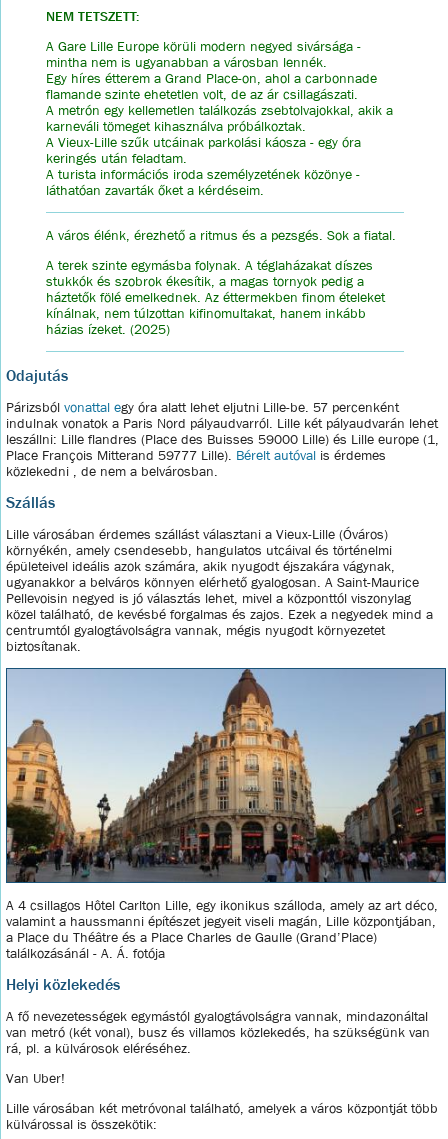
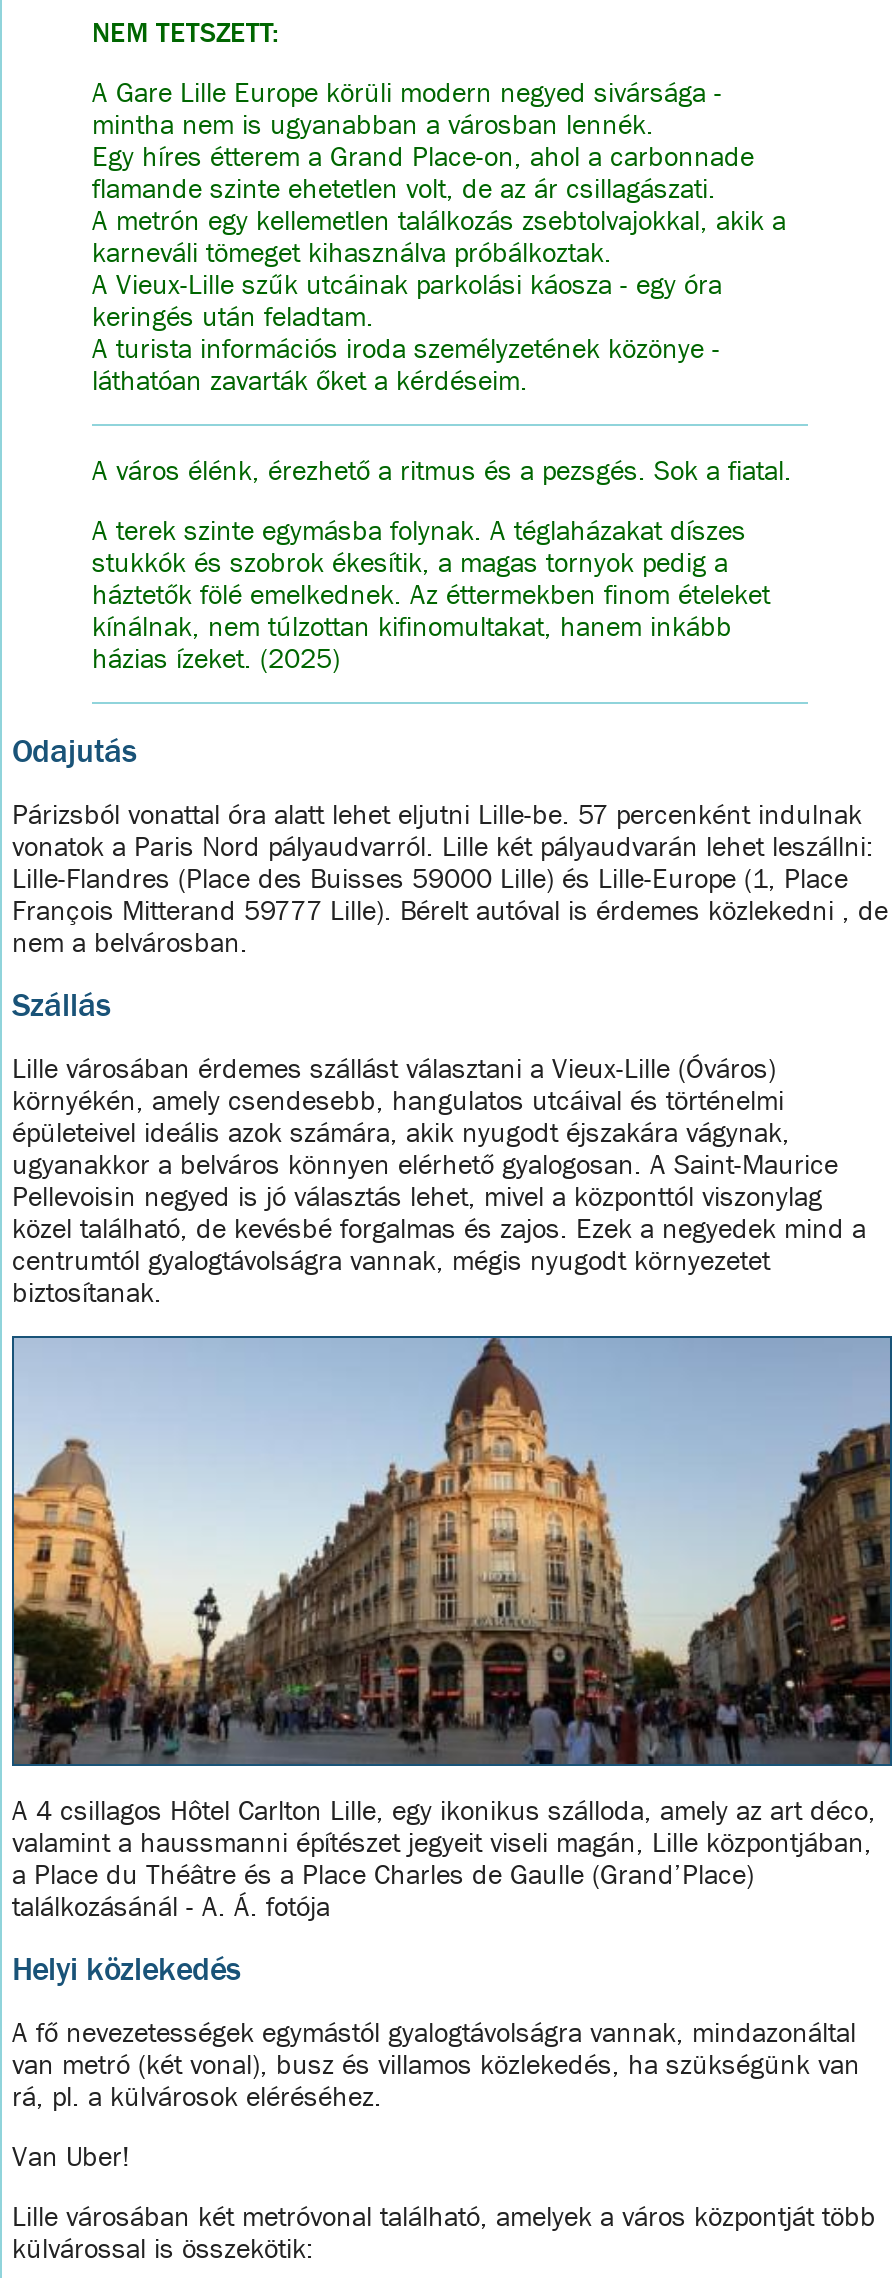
[6,399,439,479] Párizsból vonattal egy óra alatt lehet eljutni Lille-be. 57 percenként | indulnak vonatok a Paris Nord pályaudvarról. Lille két pályaudvarán lehet | leszállni: Lille flandres (Place des Buisses 59000 Lille) és Lille europe (1, | Place François Mitterand 59777 Lille). Bérelt autóval is érdemes | közlekedni , de nem a belvárosban. -> [12,798,888,958] Párizsból vonattal óra alatt lehet eljutni Lille-be. 57 percenként indulnak | vonatok a Paris Nord pályaudvarról. Lille két pályaudvarán lehet leszállni: | Lille-Flandres (Place des Buisses 59000 Lille) és Lille-Europe (1, Place | François Mitterand 59777 Lille). Bérelt autóval is érdemes közlekedni , de | nem a belvárosban.

